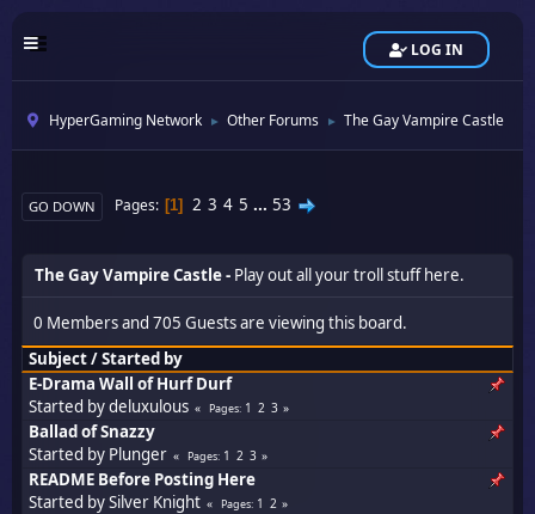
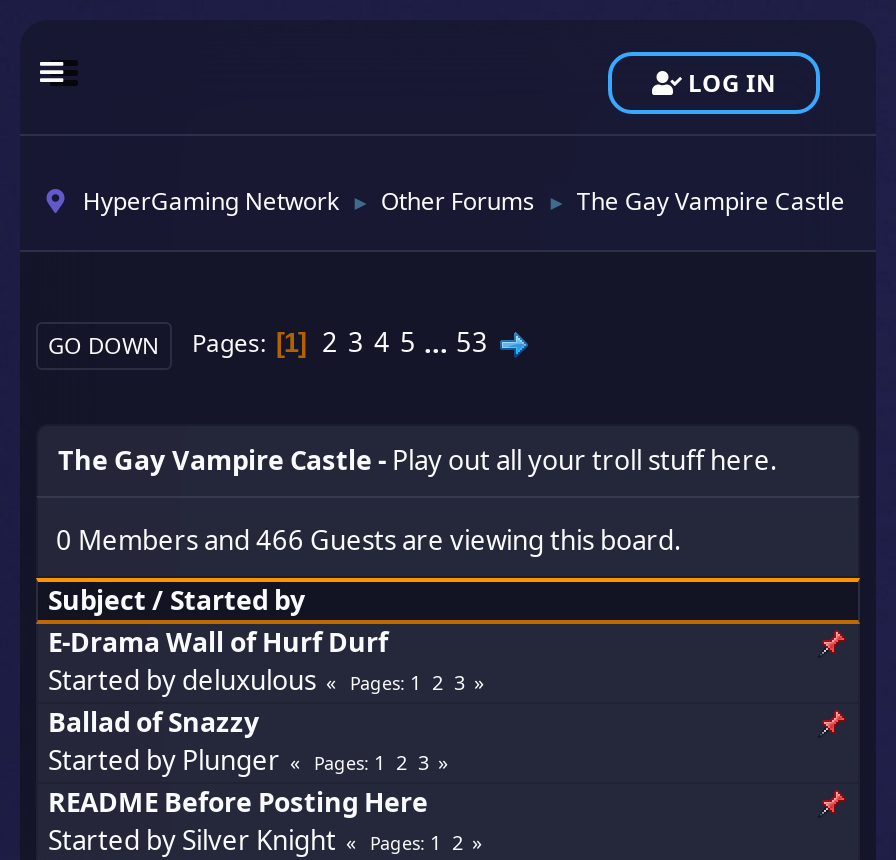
[33,311,407,333] 0 Members and 705 Guests are viewing this board. -> [56,521,682,557] 0 Members and 466 Guests are viewing this board.

